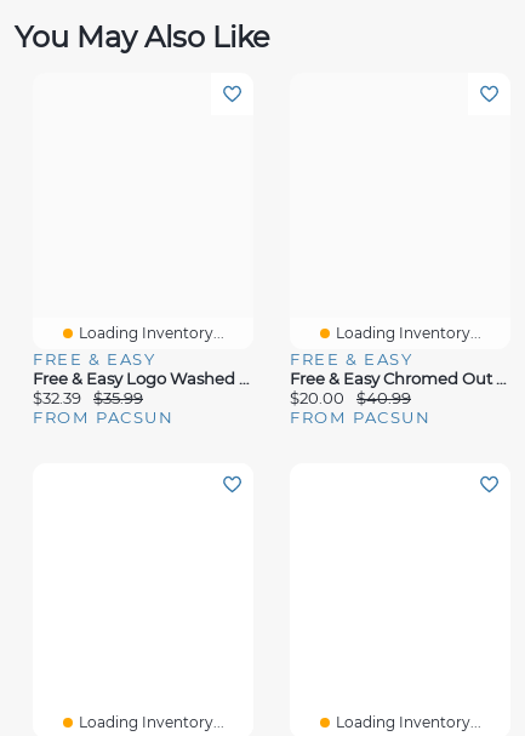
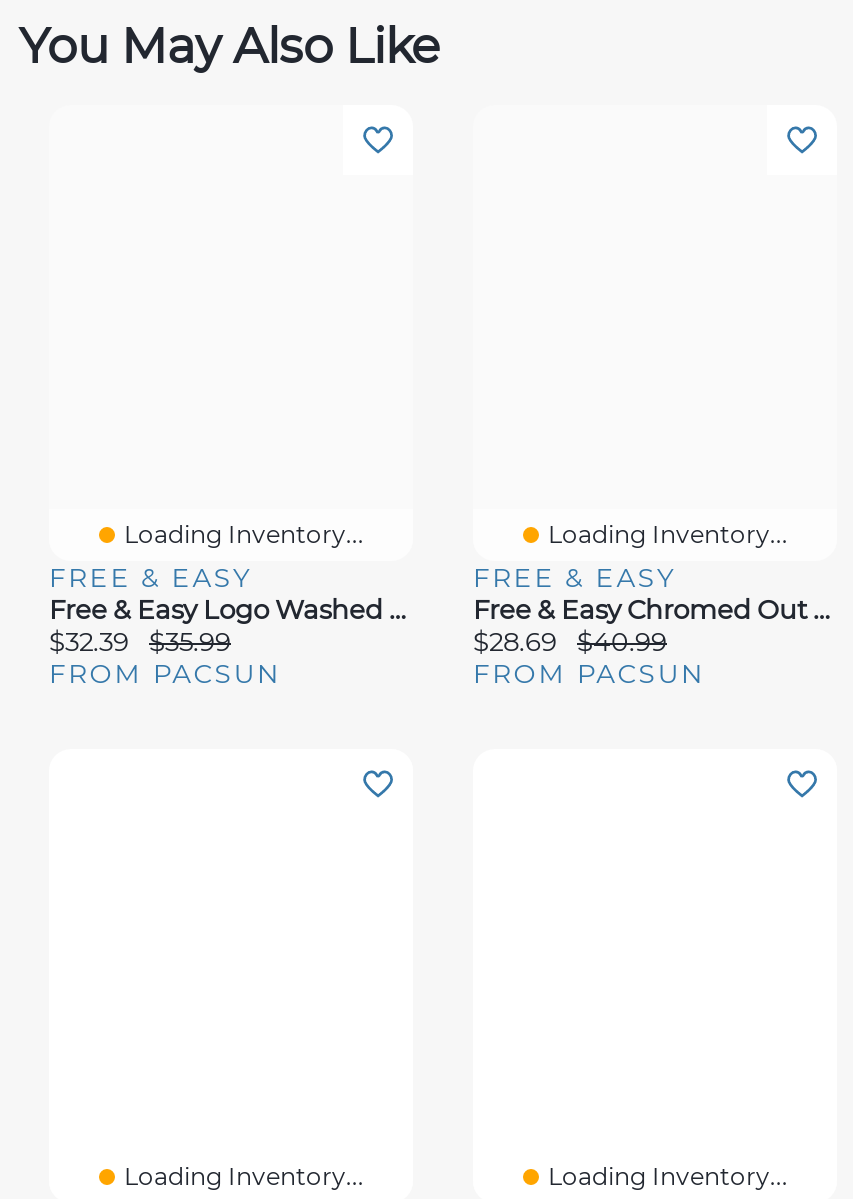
[290,387,411,407] $20.00 $40.99 -> [473,624,667,656] $28.69 $40.99

